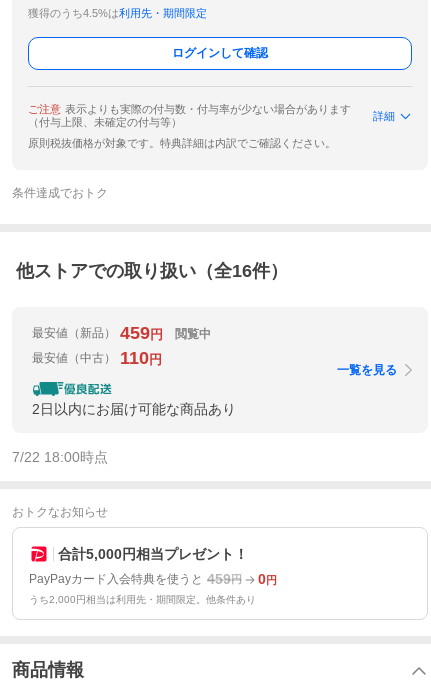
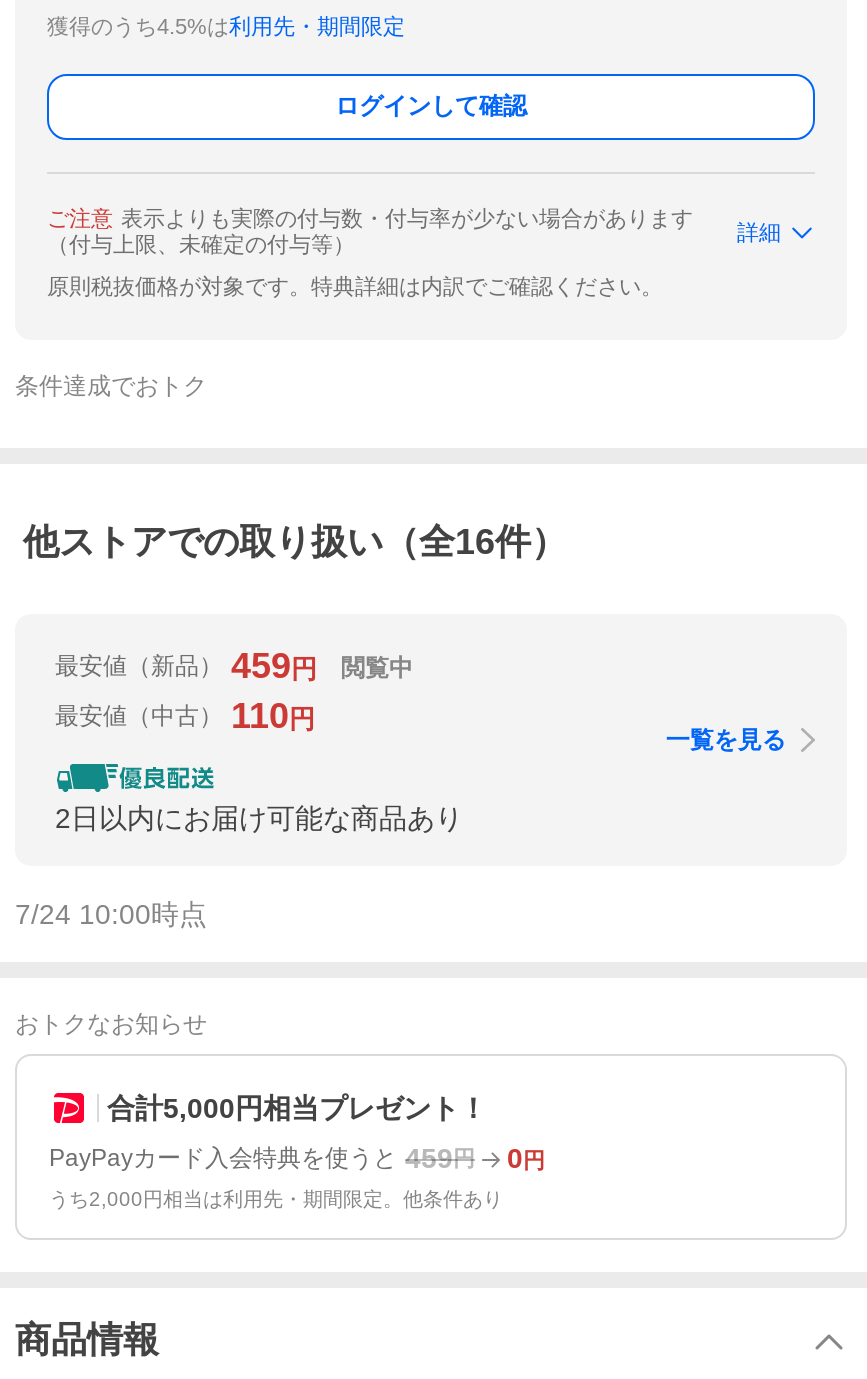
[12,449,108,465] 7/22 18:00時点 -> [15,898,207,930] 7/24 10:00時点

